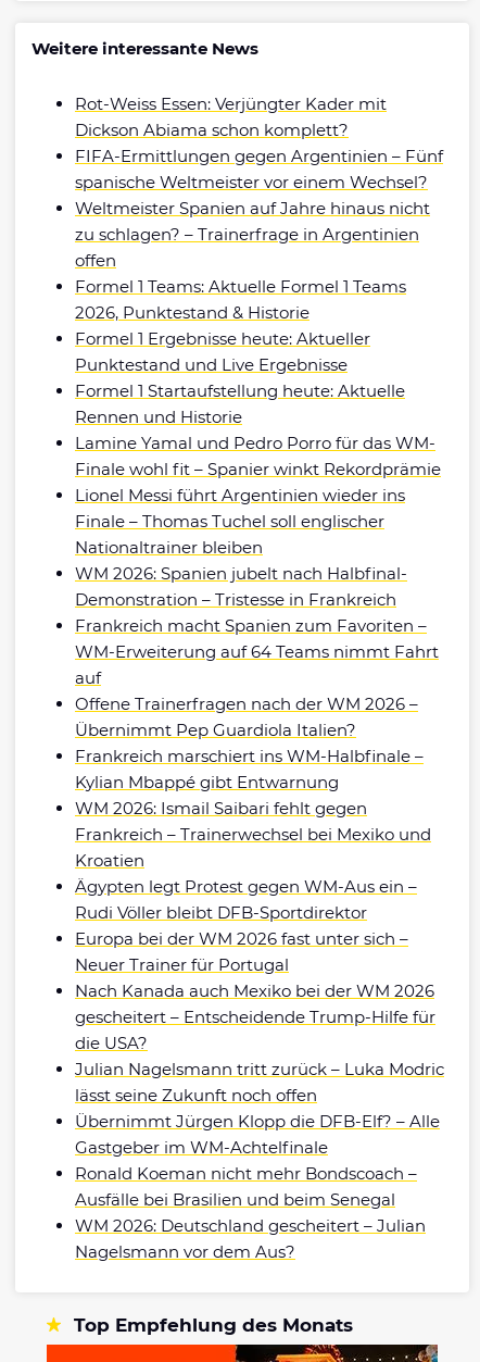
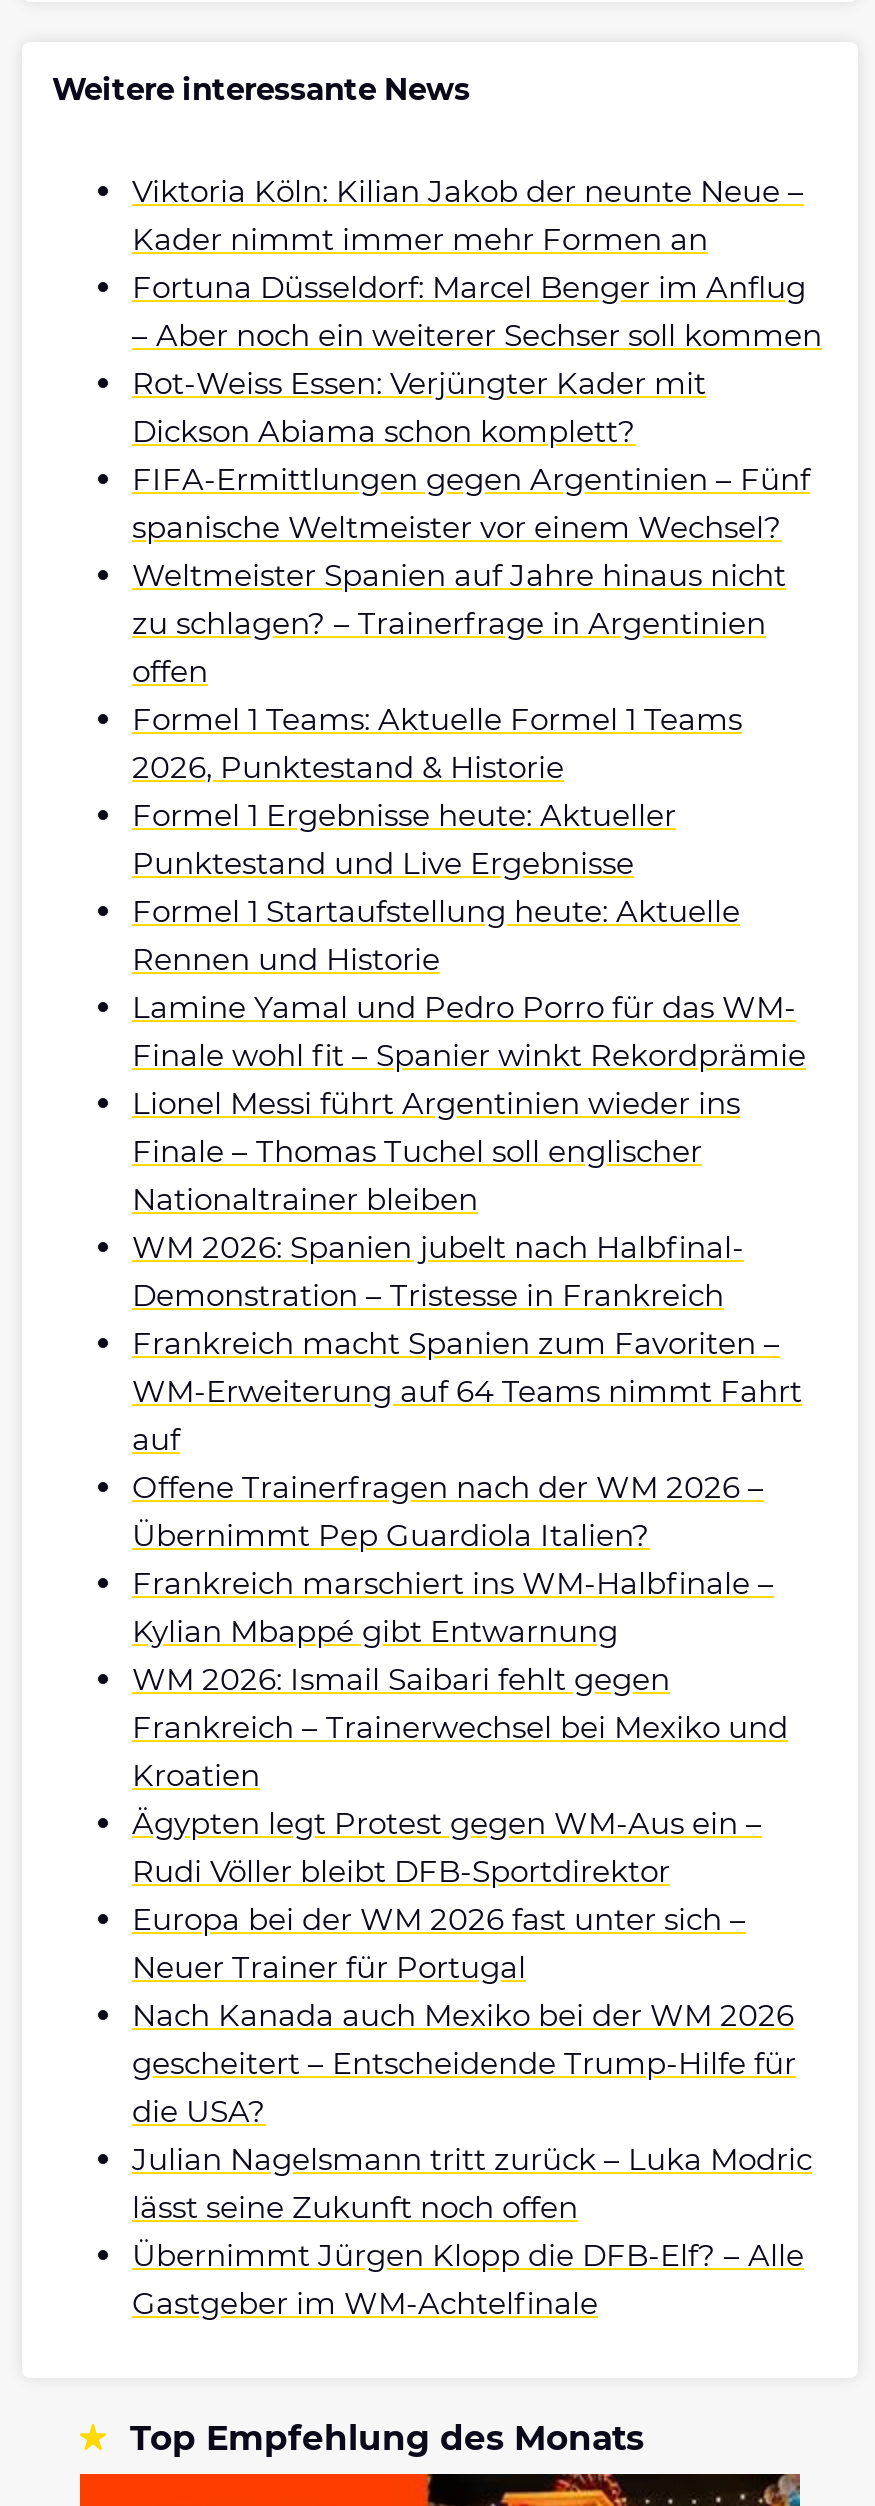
none -> [132,171,822,353] Viktoria Köln: Kilian Jakob der neunte Neue – | Kader nimmt immer mehr Formen an | Fortuna Düsseldorf: Marcel Benger im Anflug | – Aber noch ein weiterer Sechser soll kommen
moved [75,93,444,1157] -> [132,363,812,2321]: Rot-Weiss Essen: Verjüngter Kader mit | Dickson Abiama schon komplett? | FIFA-Ermittlungen gegen Argentinien – Fünf | ... | Übernimmt Jürgen Klopp die DFB-Elf? – Alle | Gastgeber im WM-Achtelfinale
[75,1163,426,1261] Ronald Koeman nicht mehr Bondscoach – | Ausfälle bei Brasilien und beim Senegal | WM 2026: Deutschland gescheitert – Julian | Nagelsmann vor dem Aus? -> none

